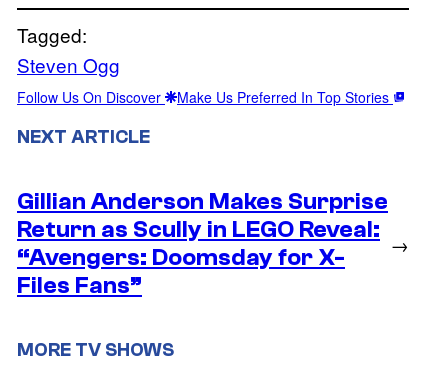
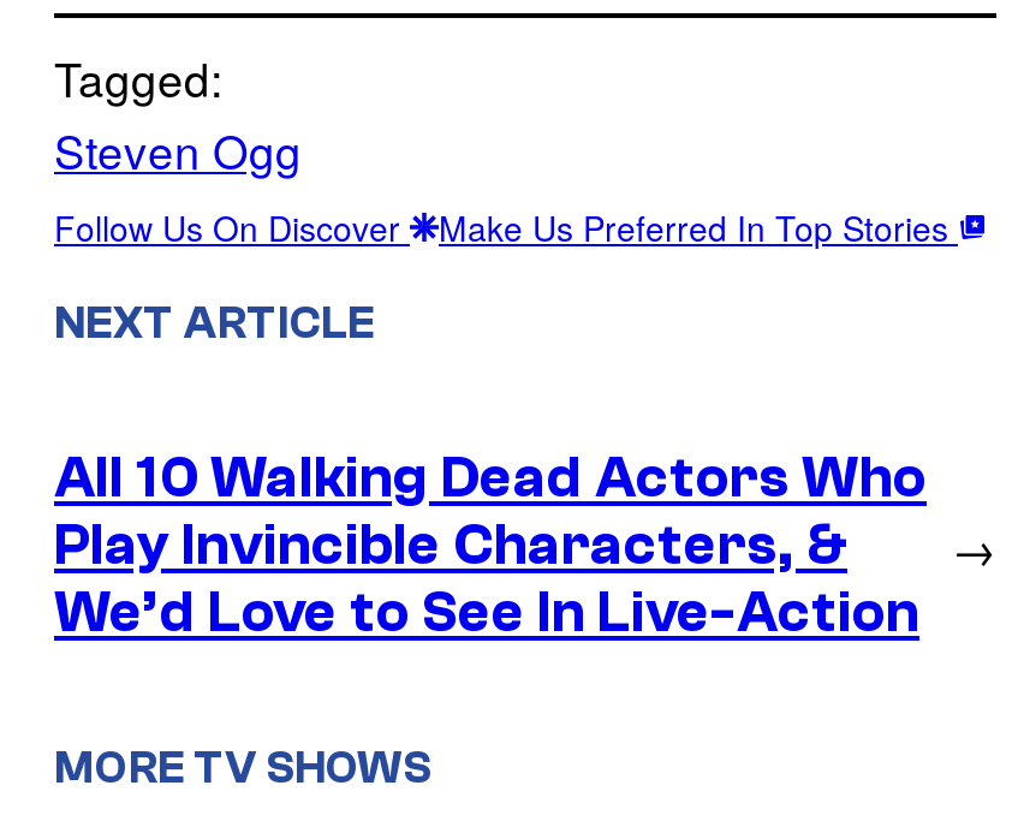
[17,187,388,298] Gillian Anderson Makes Surprise | Return as Scully in LEGO Reveal: | “Avengers: Doomsday for X- | Files Fans” -> [54,445,927,644] All 10 Walking Dead Actors Who | Play Invincible Characters, & | We’d Love to See In Live-Action

